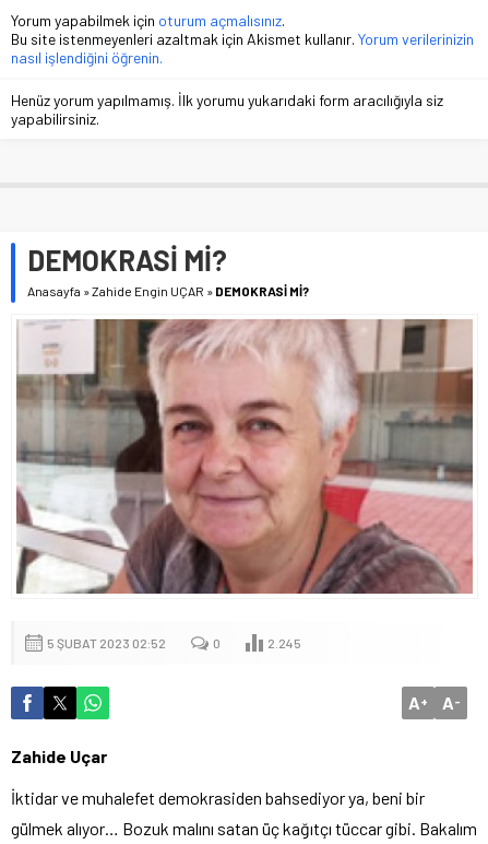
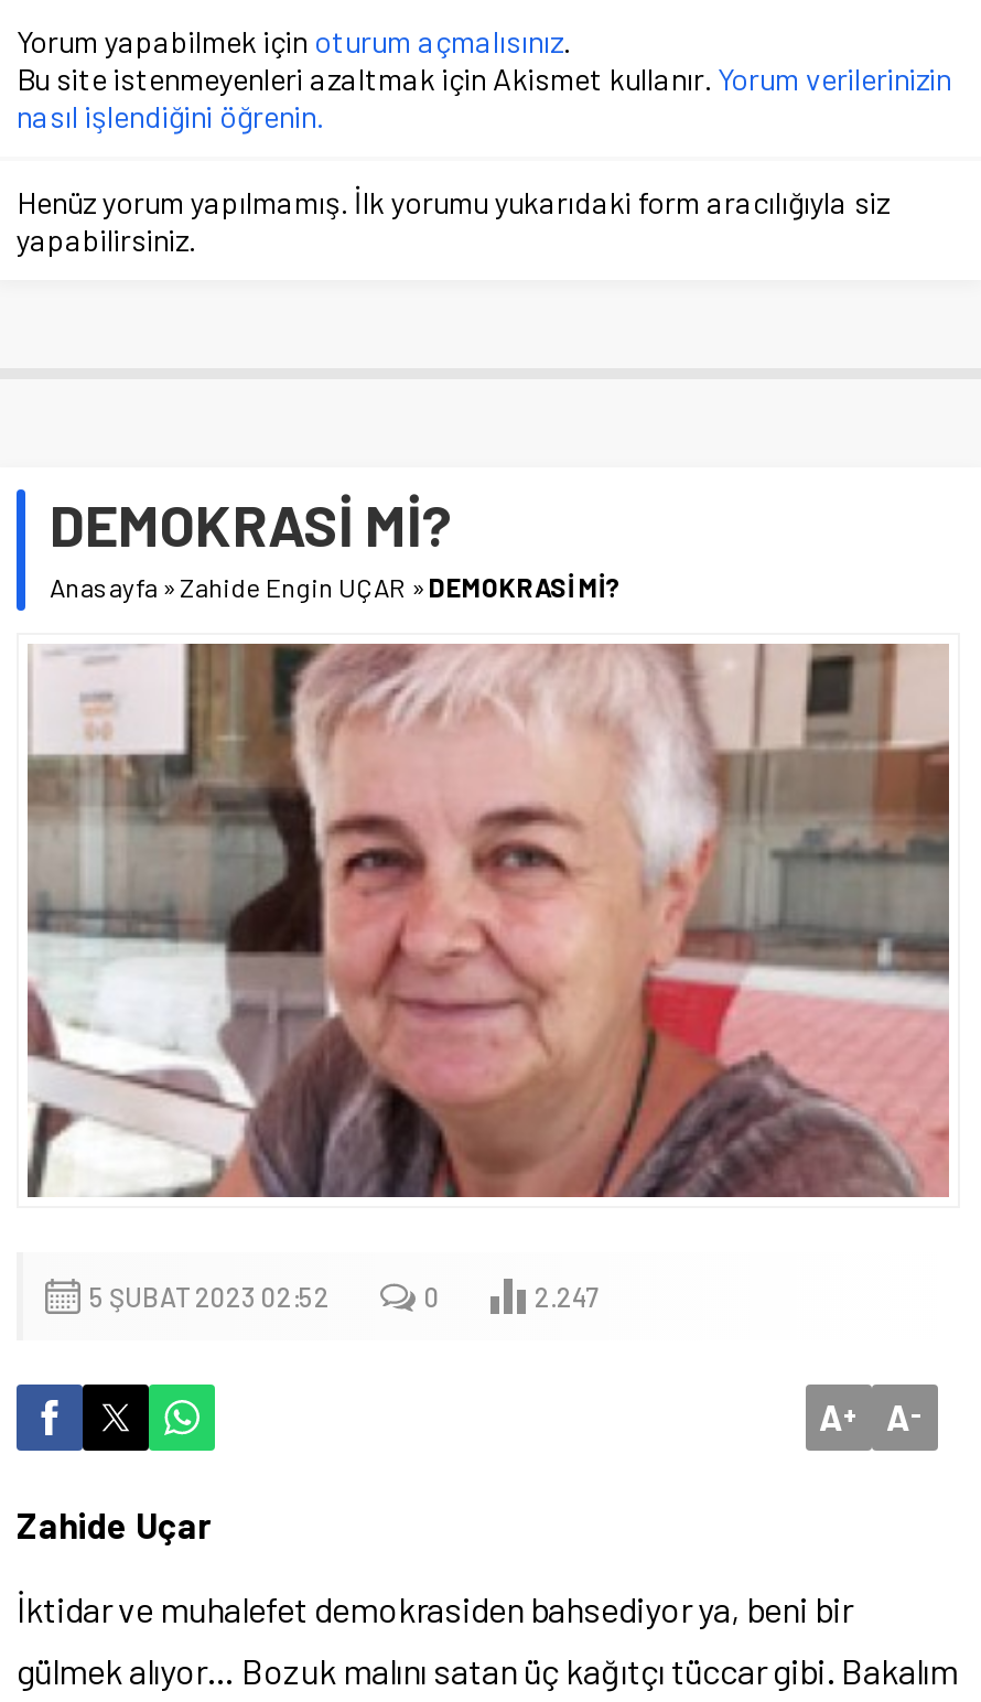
[267,635,301,651] 2.245 -> [535,1281,599,1312] 2.247

